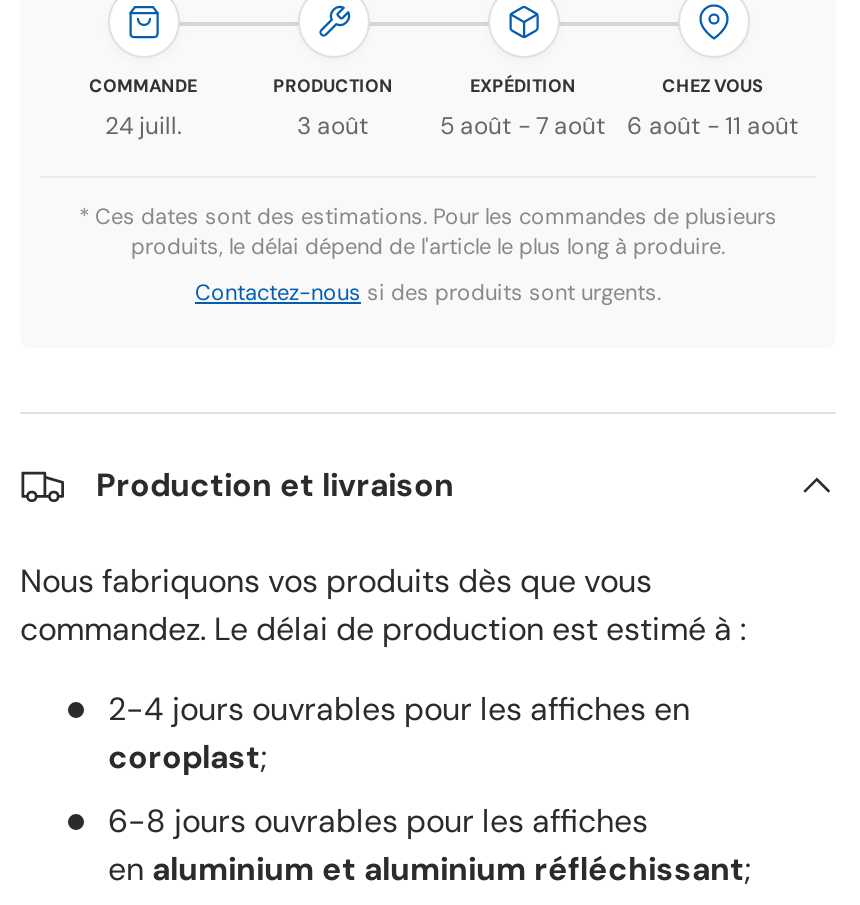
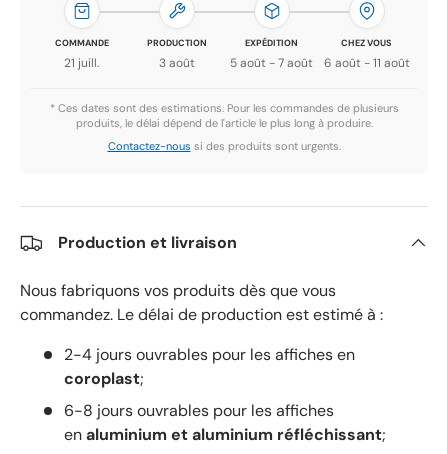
[105,111,181,143] 24 juill. -> [64,55,99,71] 21 juill.

